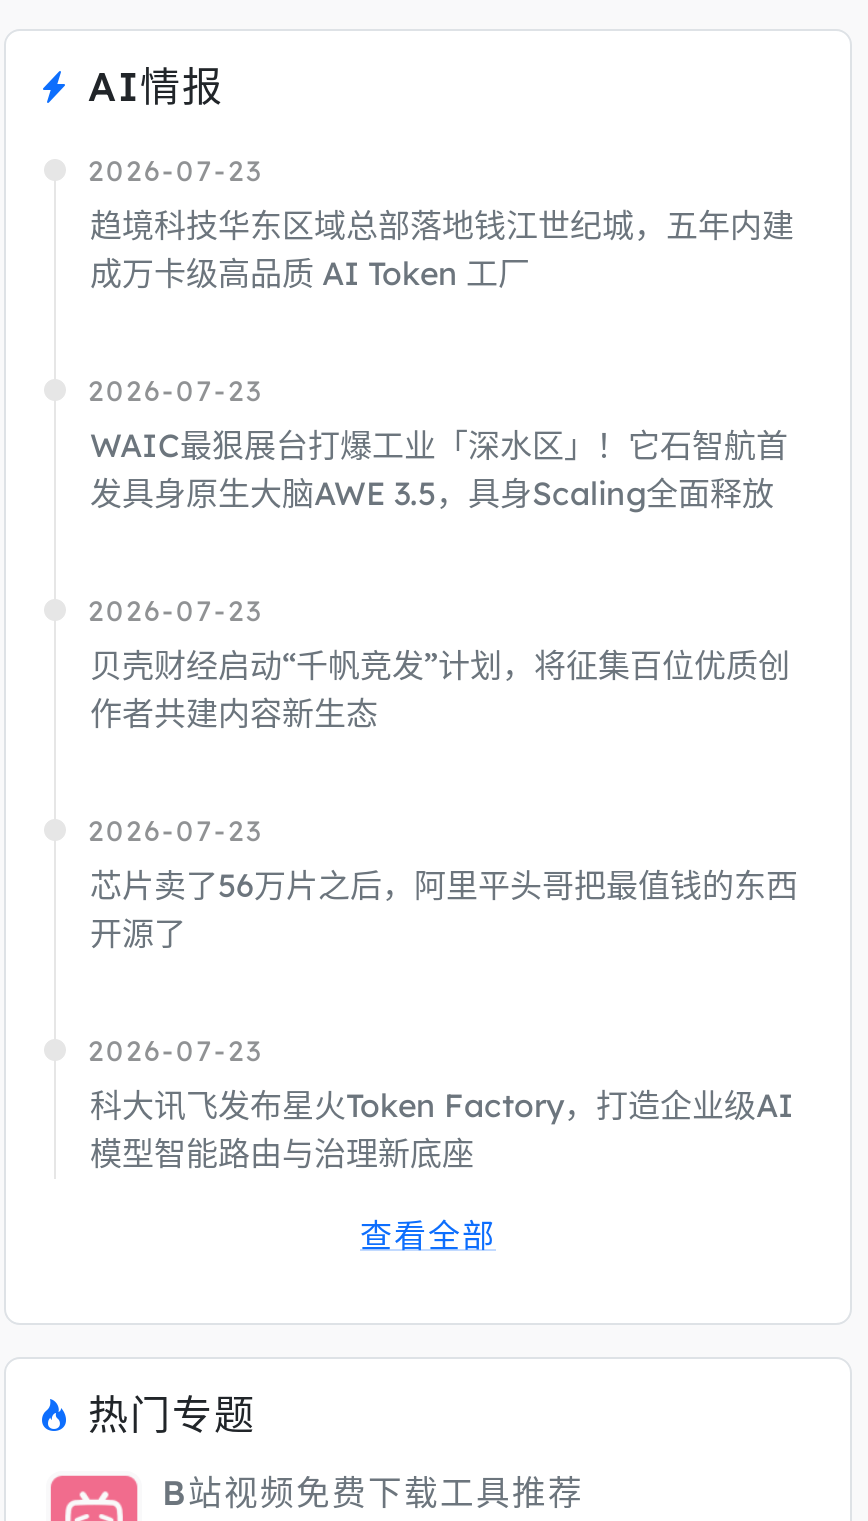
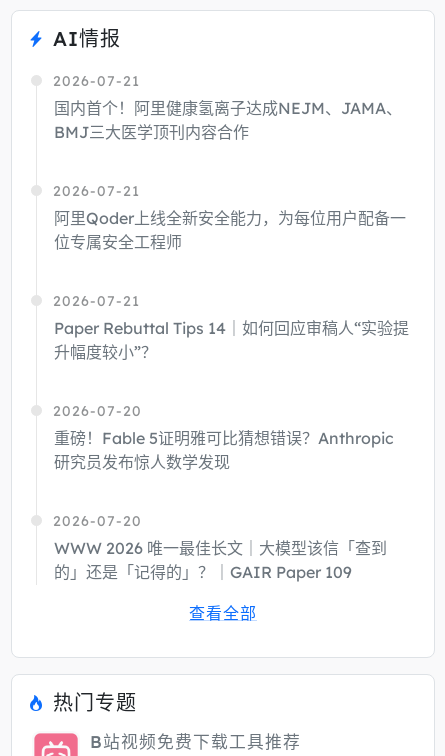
[88,153,794,293] 2026-07-23 | 趋境科技华东区域总部落地钱江世纪城，五年内建 | 成万卡级高品质 AI Token 工厂 -> [53,72,402,142] 2026-07-21 | 国内首个！阿里健康氢离子达成NEJM、JAMA、 | BMJ三大医学顶刊内容合作
[88,373,788,513] 2026-07-23 | WAIC最狠展台打爆工业「深水区」！它石智航首 | 发具身原生大脑AWE 3.5，具身Scaling全面释放 -> [53,182,406,252] 2026-07-21 | 阿里Qoder上线全新安全能力，为每位用户配备一 | 位专属安全工程师
[88,593,790,733] 2026-07-23 | 贝壳财经启动“千帆竞发”计划，将征集百位优质创 | 作者共建内容新生态 -> [53,292,409,362] 2026-07-21 | Paper Rebuttal Tips 14｜如何回应审稿人“实验提 | 升幅度较小”？
[88,813,798,953] 2026-07-23 | 芯片卖了56万片之后，阿里平头哥把最值钱的东西 | 开源了 -> [53,402,394,472] 2026-07-20 | 重磅！Fable 5证明雅可比猜想错误？Anthropic | 研究员发布惊人数学发现
[88,1033,794,1173] 2026-07-23 | 科大讯飞发布星火Token Factory，打造企业级AI | 模型智能路由与治理新底座 -> [53,512,387,582] 2026-07-20 | WWW 2026 唯一最佳长文｜大模型该信「查到 | 的」还是「记得的」？｜GAIR Paper 109

